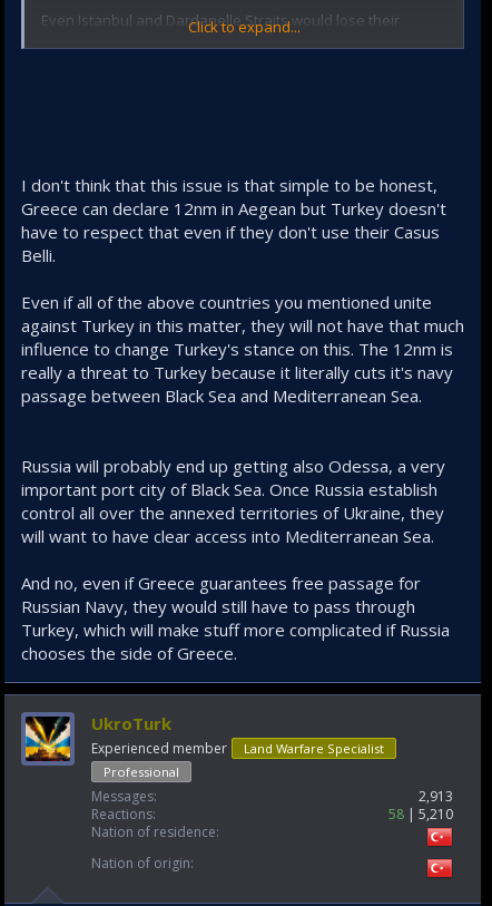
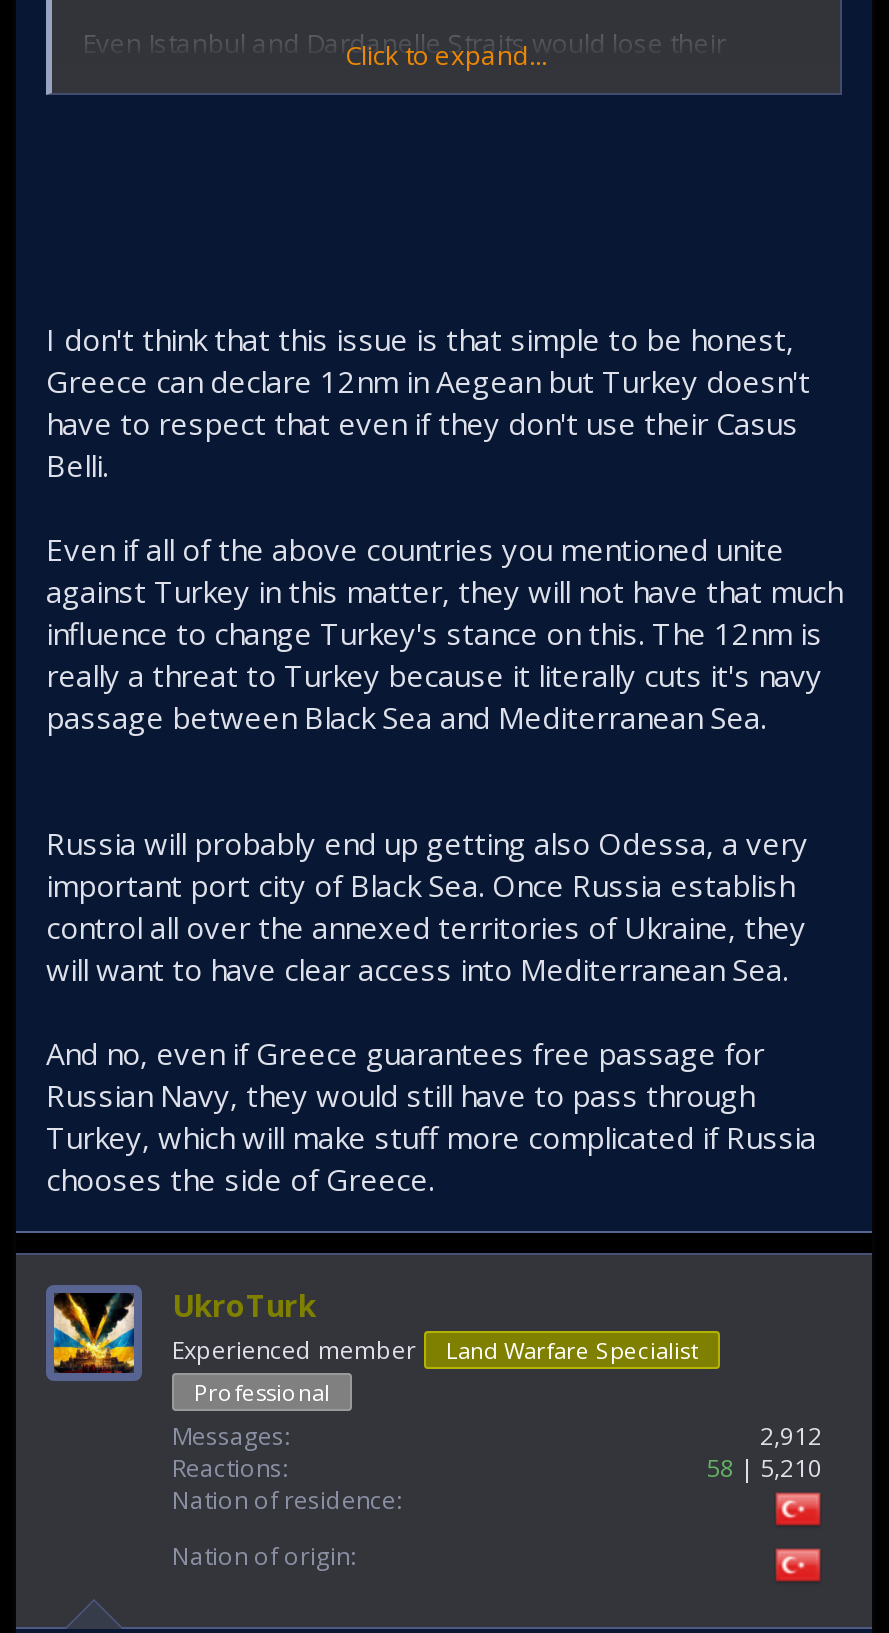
[419,787,453,806] 2,913 -> [760,1420,822,1454] 2,912

